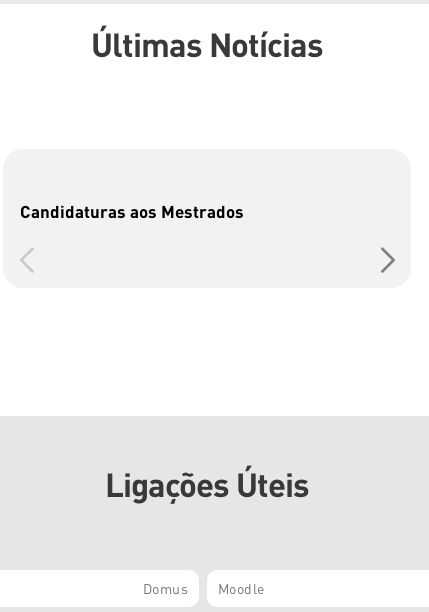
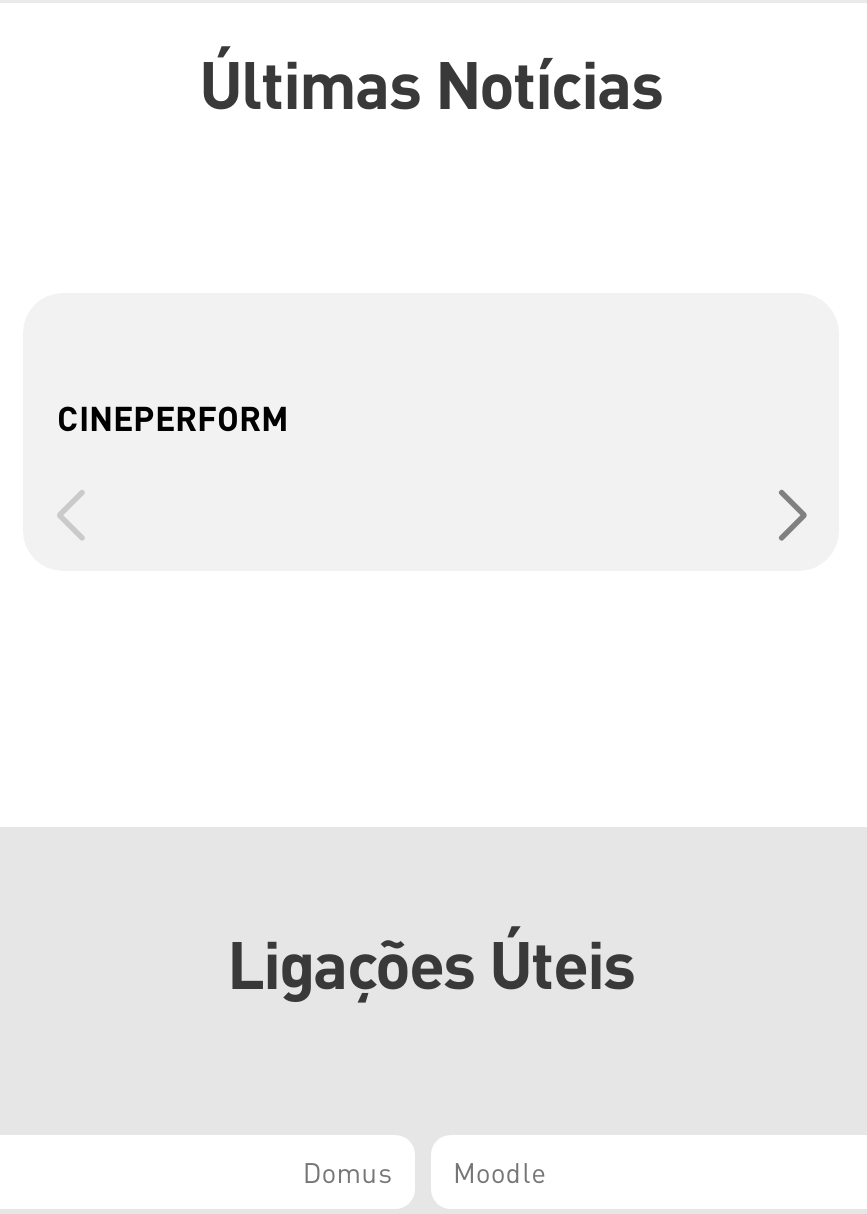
[20,200,244,222] Candidaturas aos Mestrados -> [57,395,289,439] CINEPERFORM

